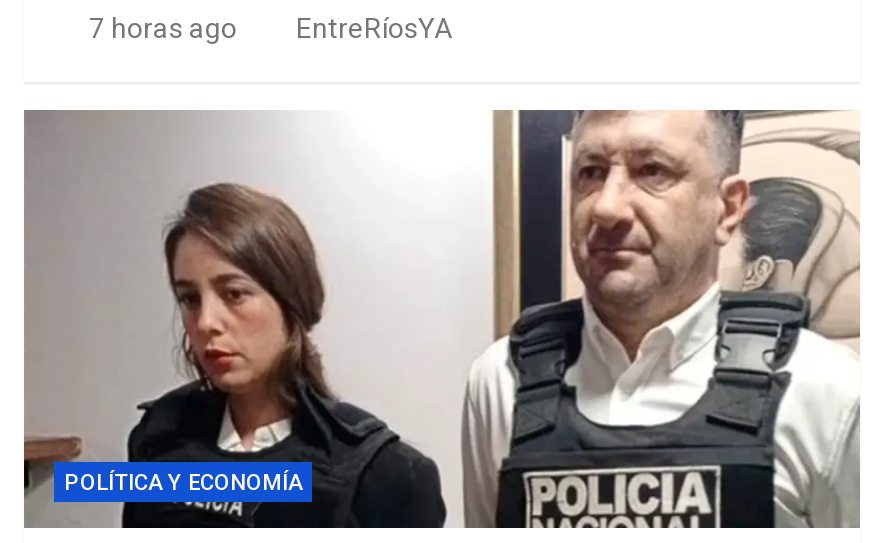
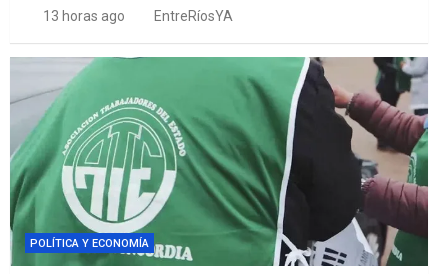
[89,12,454,44] 7 horas ago EntreRíosYA -> [42,8,233,24] 13 horas ago EntreRíosYA
[22,108,862,530] [image] -> [9,56,429,267] [image]

